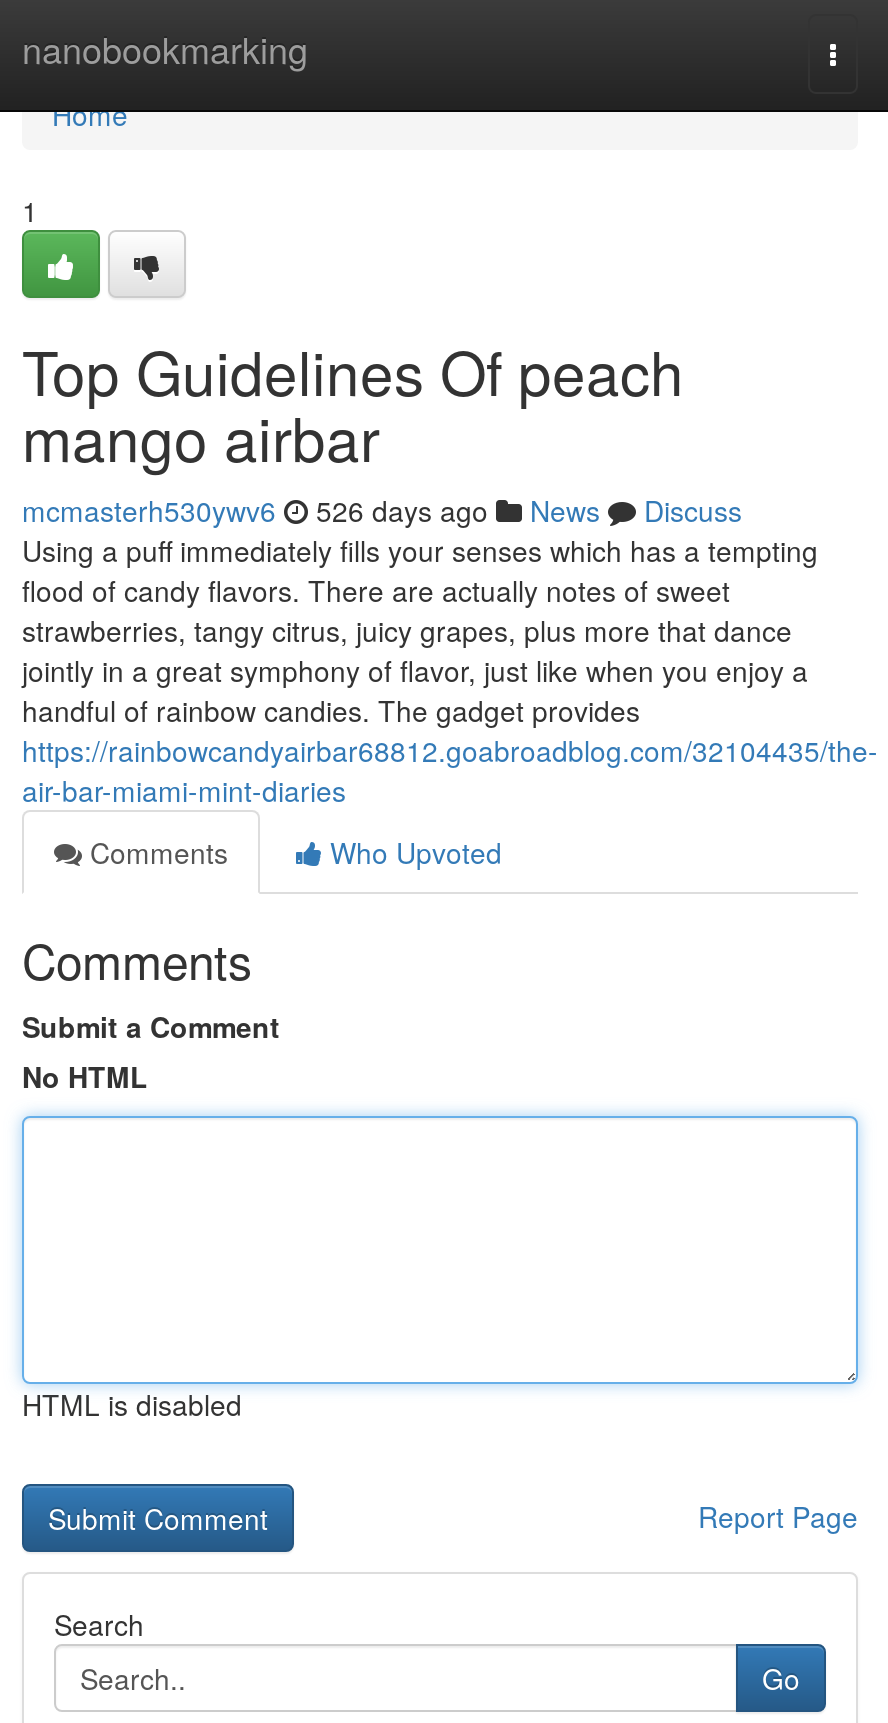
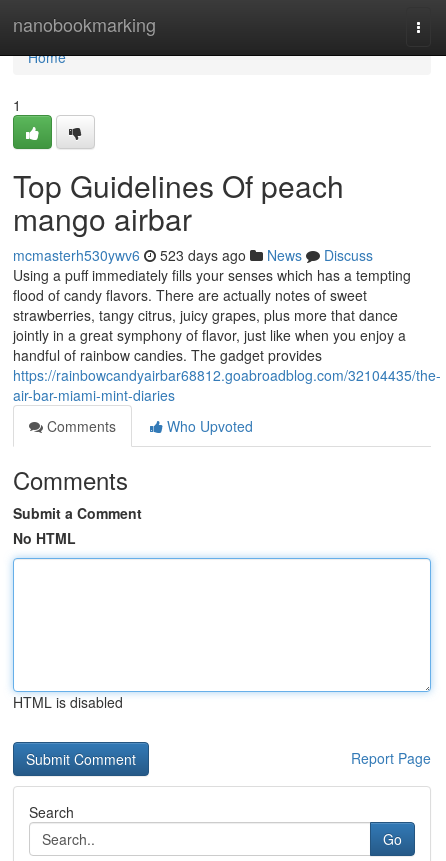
[22,490,742,530] mcmasterh530ywv6 526 days ago News Discuss -> [13,245,373,265] mcmasterh530ywv6 523 days ago News Discuss

